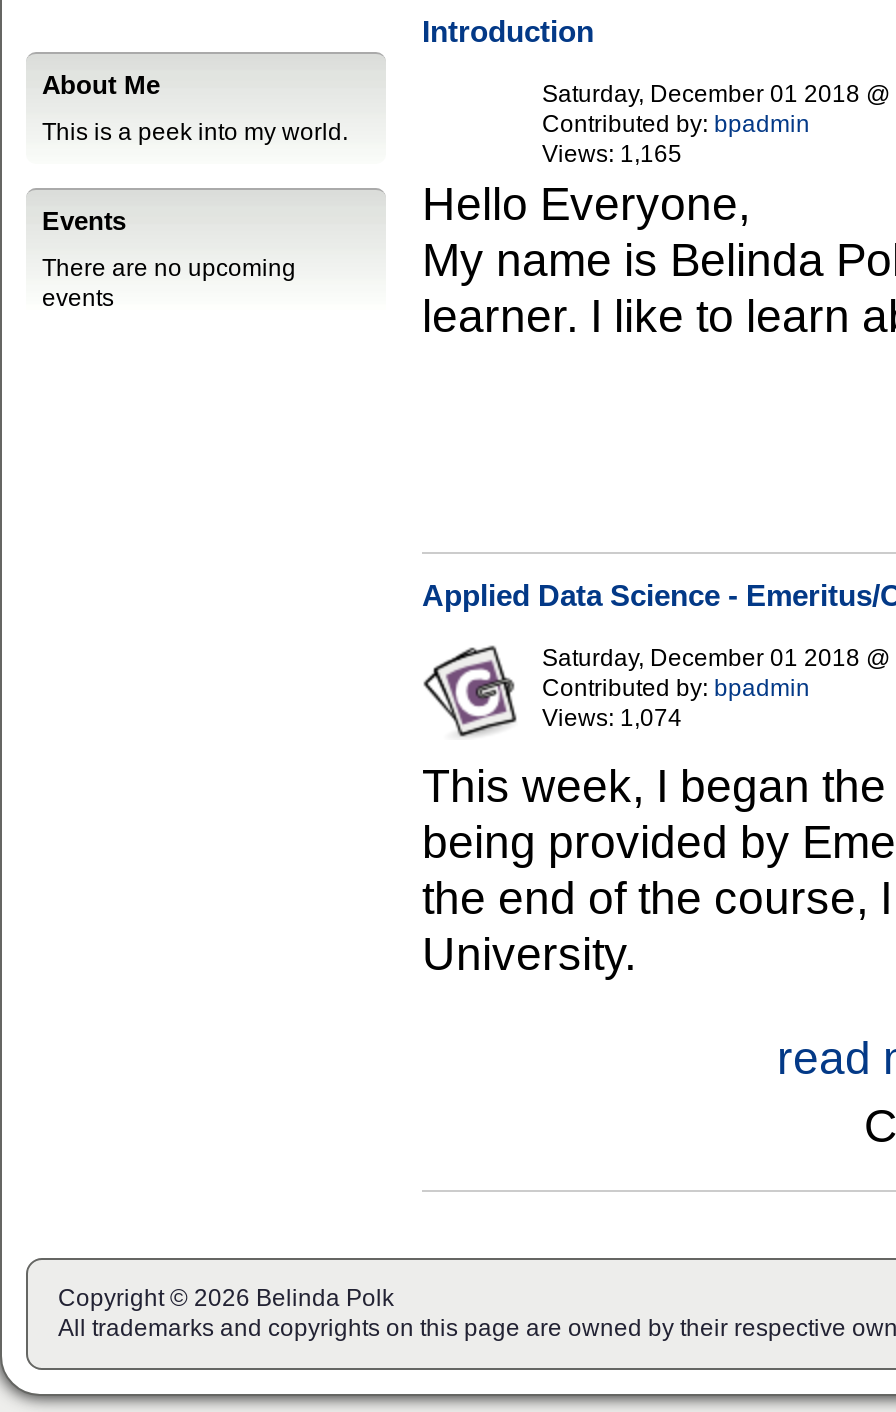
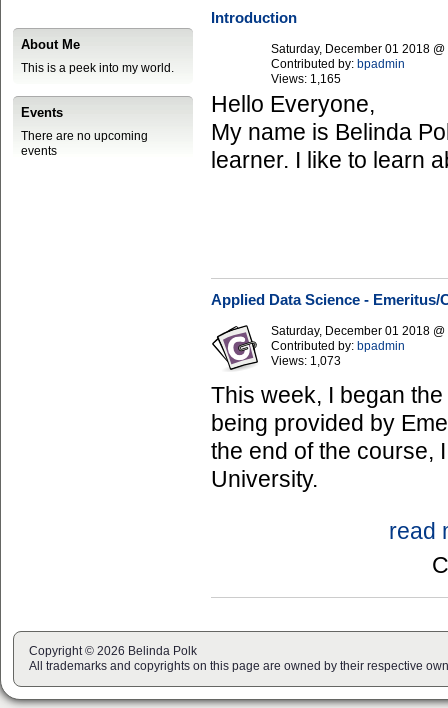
[542,705,682,733] Views: 1,074 -> [271,354,341,368] Views: 1,073

